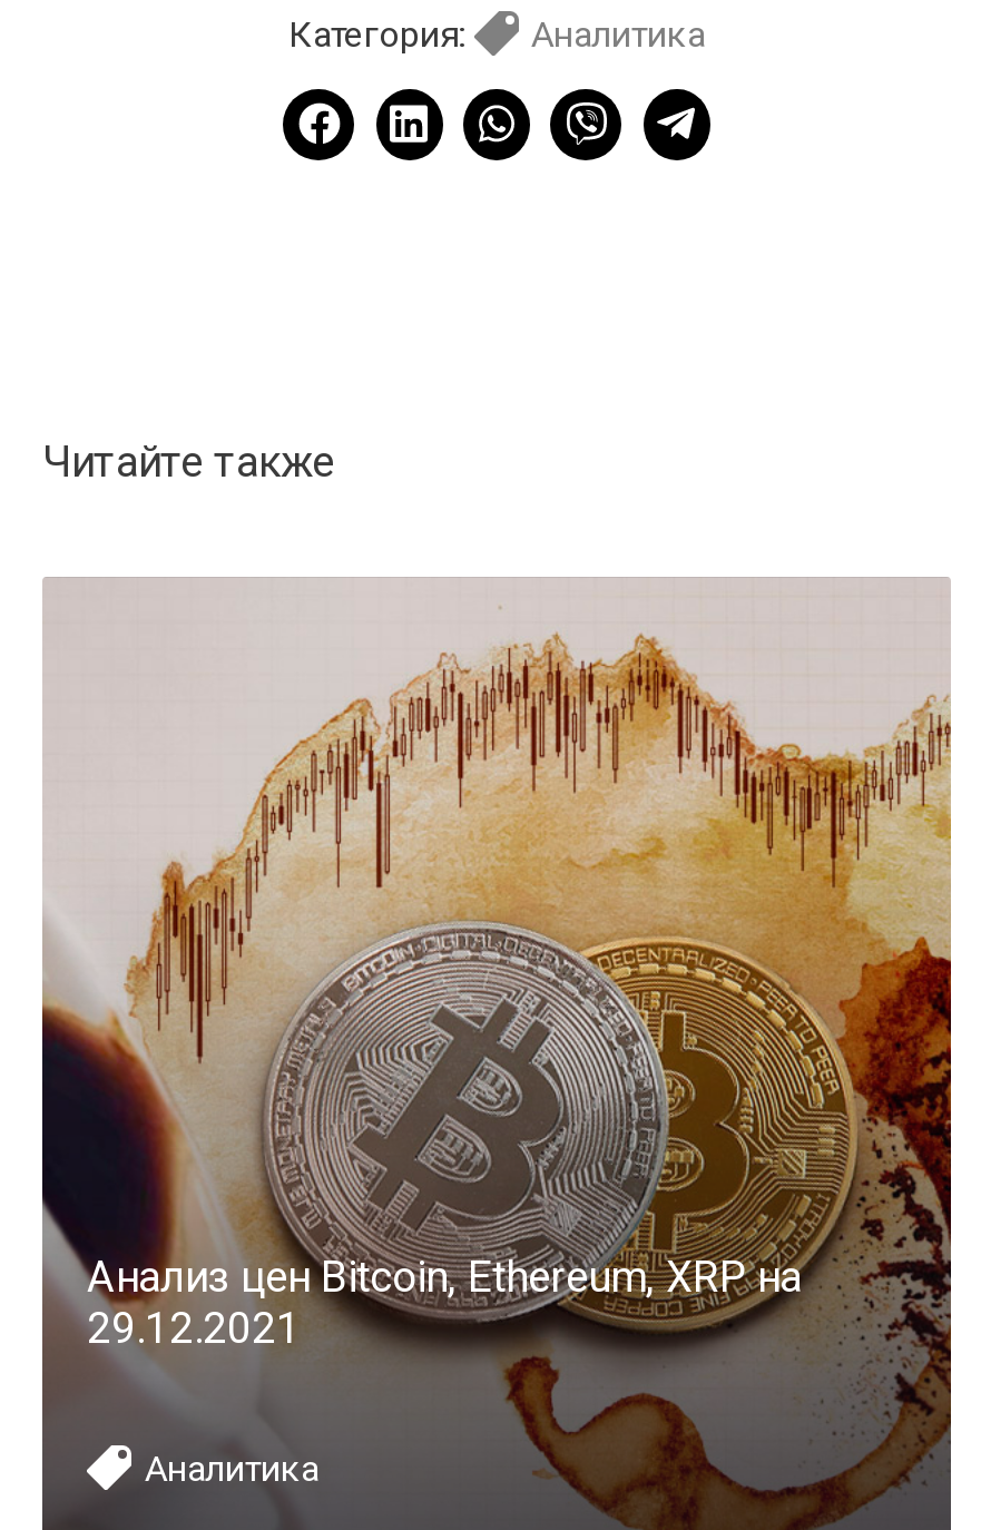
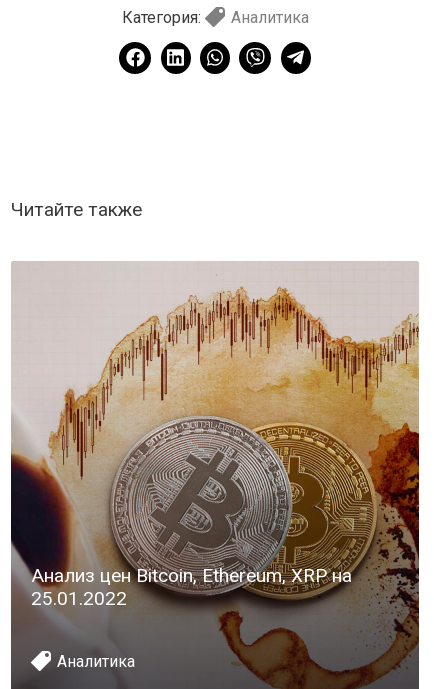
[87,1304,301,1355] 29.12.2021 -> [31,587,127,610] 25.01.2022

